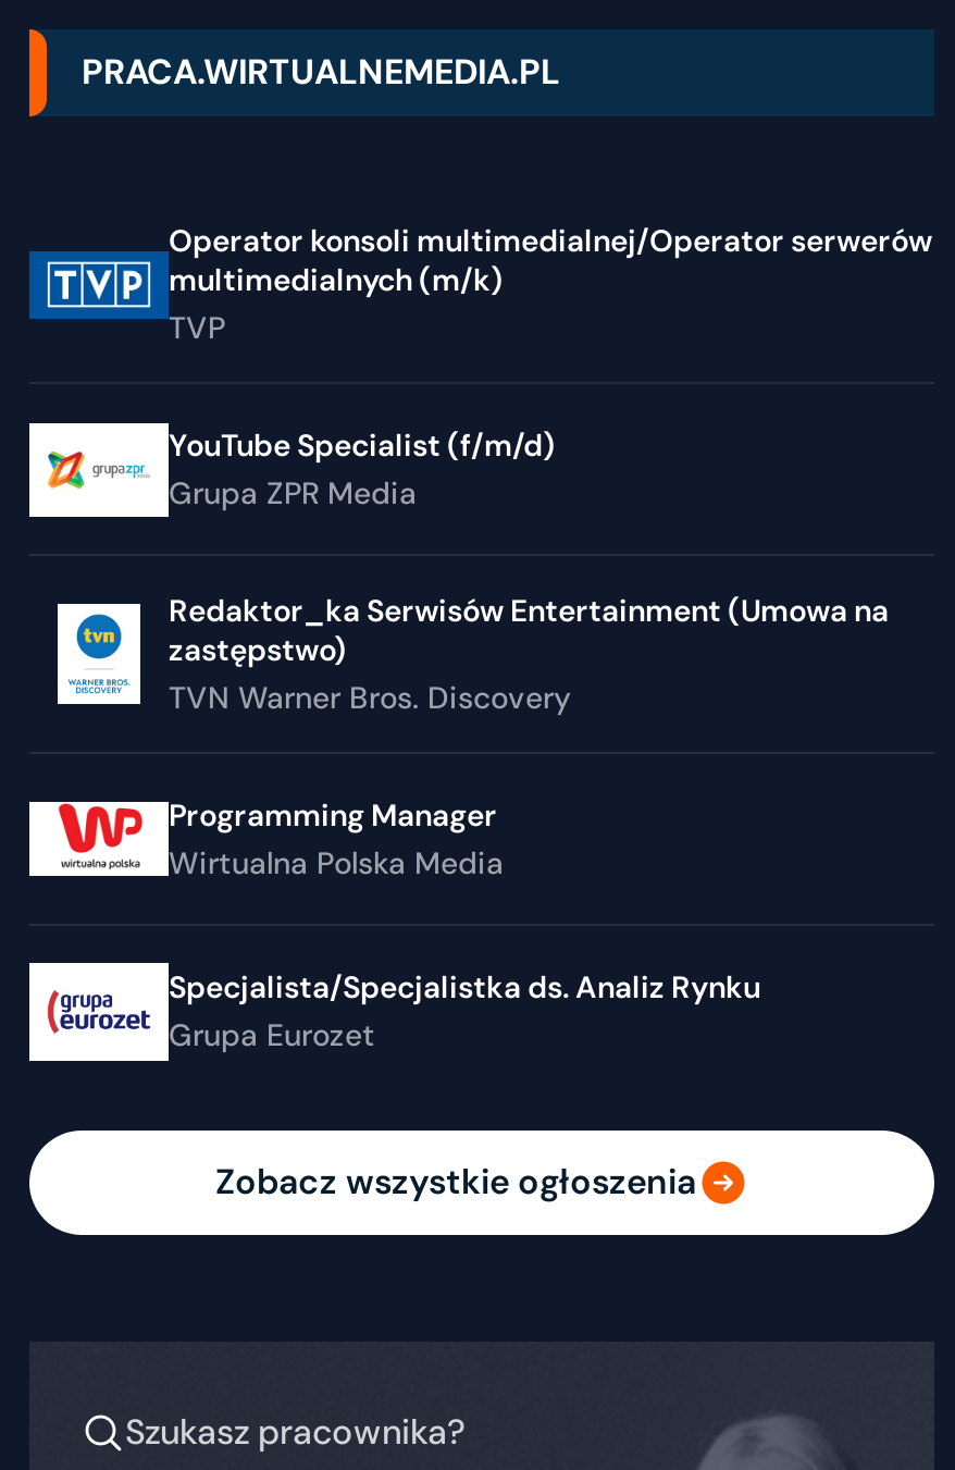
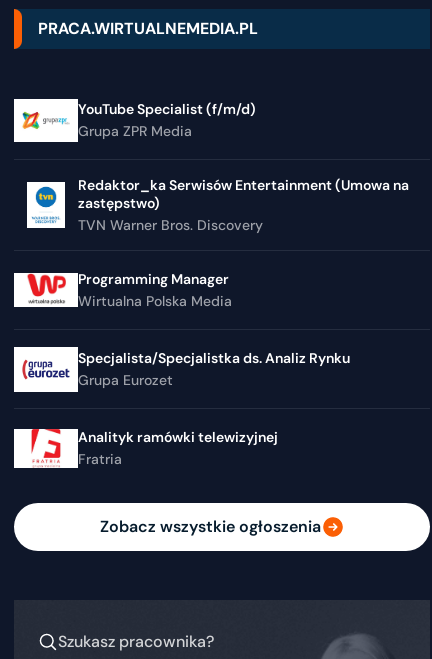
[29,221,932,348] [image] | Operator konsoli multimedialnej/Operator serwerów | multimedialnych (m/k) | TVP -> none
moved [169,426,889,1055] -> [78,100,409,389]: YouTube Specialist (f/m/d) | Grupa ZPR Media | Redaktor_ka Serwisów Entertainment (Umowa na | ... | Specjalista/Specjalistka ds. Analiz Rynku | Grupa Eurozet
none -> [14,426,281,471] [image] | Analityk ramówki telewizyjnej | Fratria

